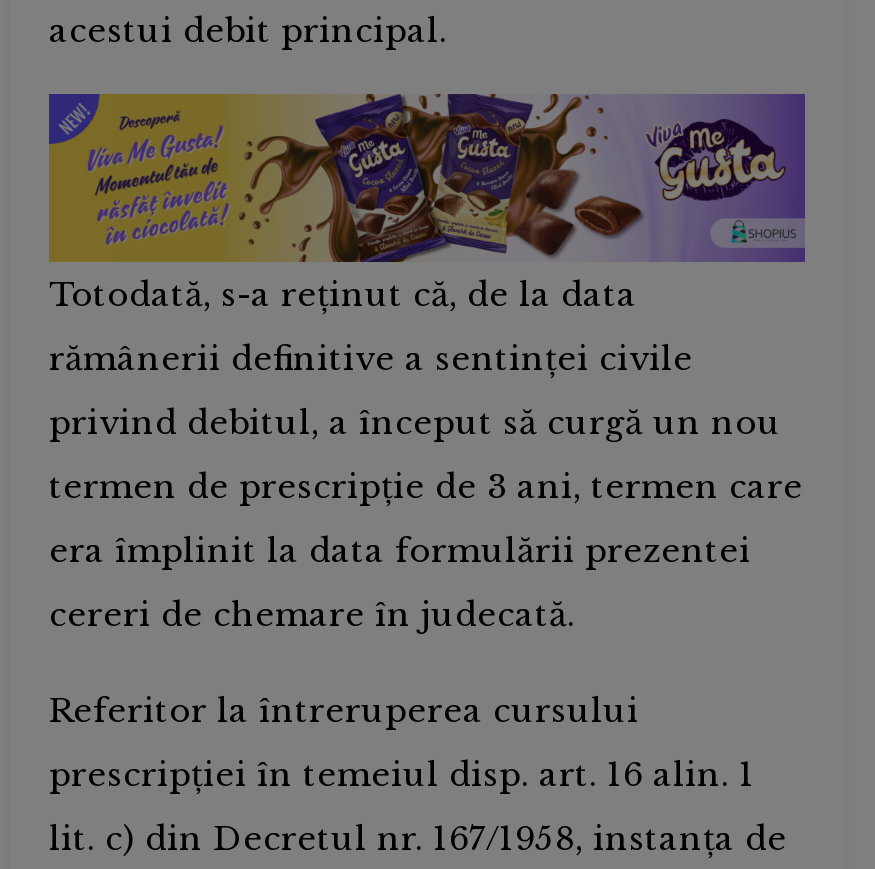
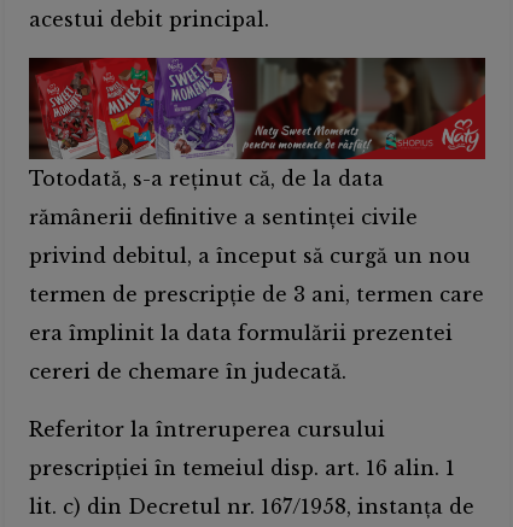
[47,92,807,264] [image] -> [28,57,486,160] [image]

